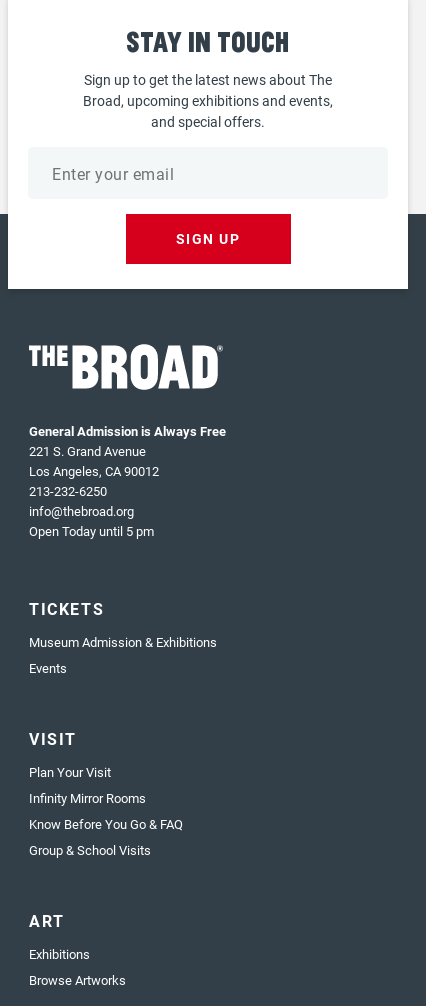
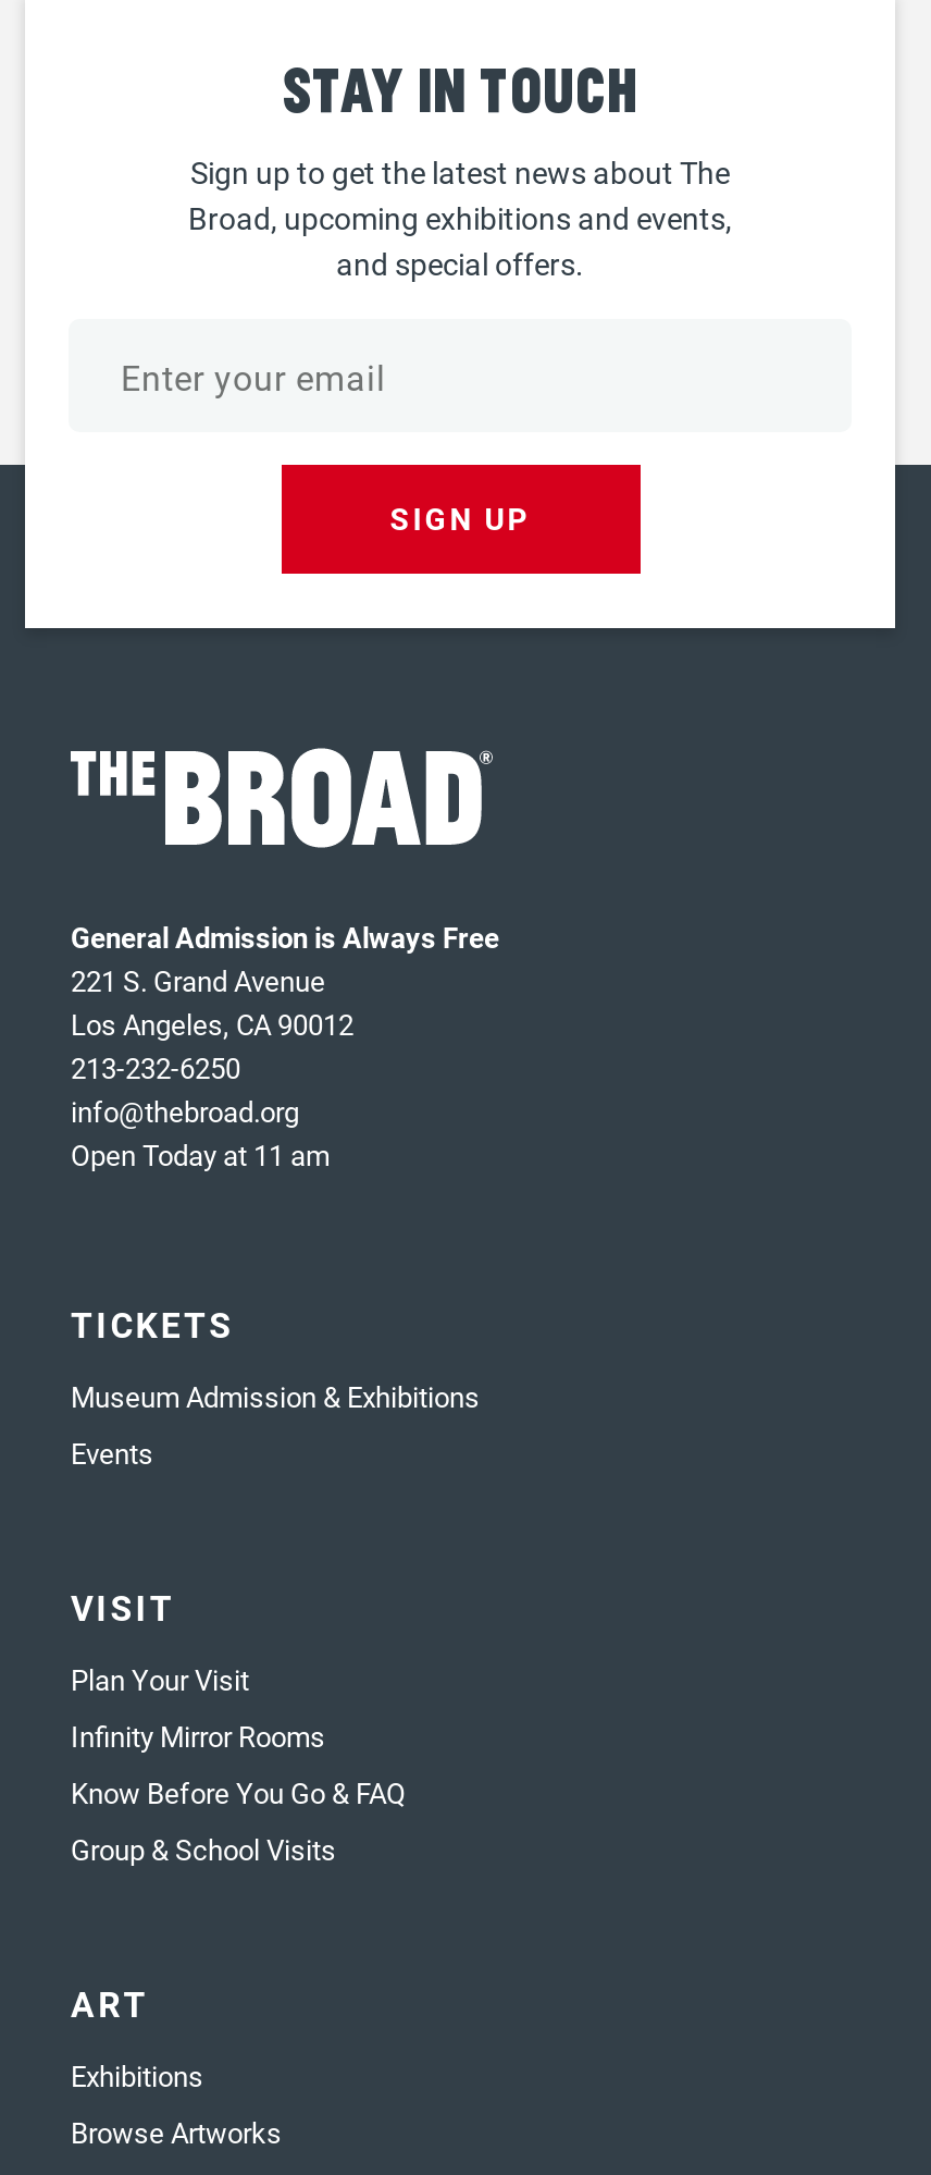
[29,522,154,540] Open Today until 5 pm -> [71,1136,330,1175] Open Today at 11 am

